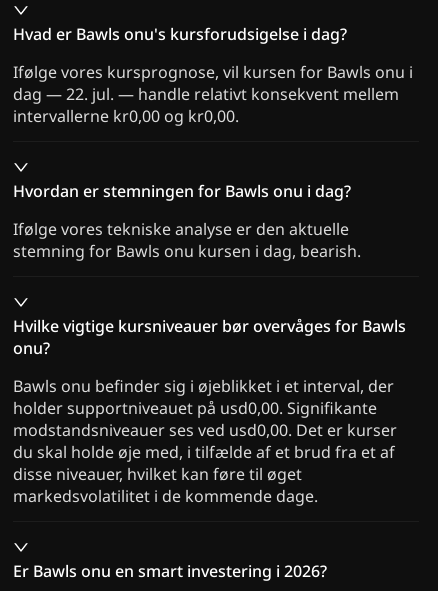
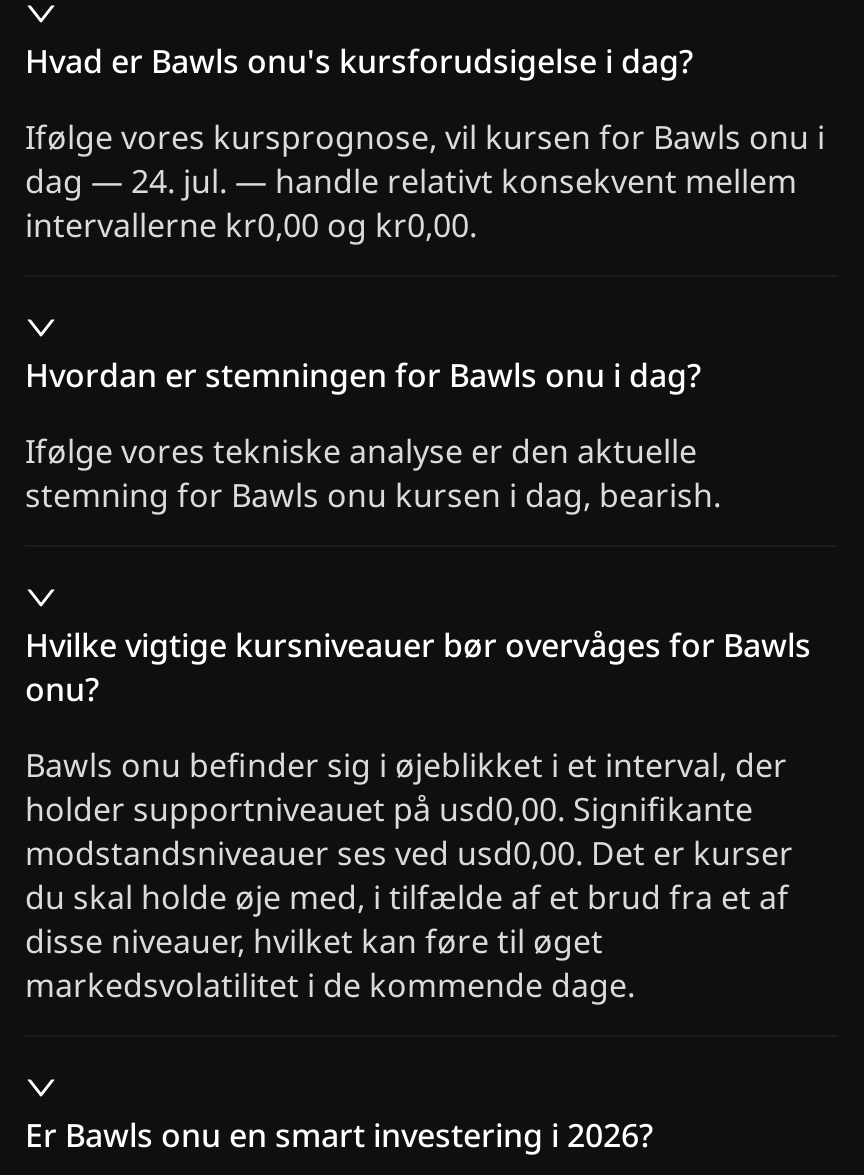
[13,83,399,105] dag — 22. jul. — handle relativt konsekvent mellem -> [25,159,797,203] dag — 24. jul. — handle relativt konsekvent mellem

